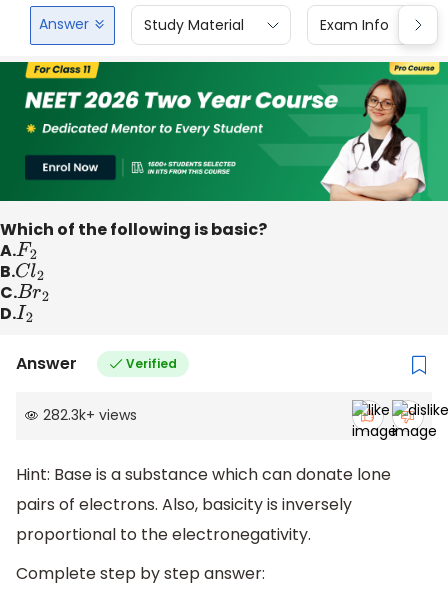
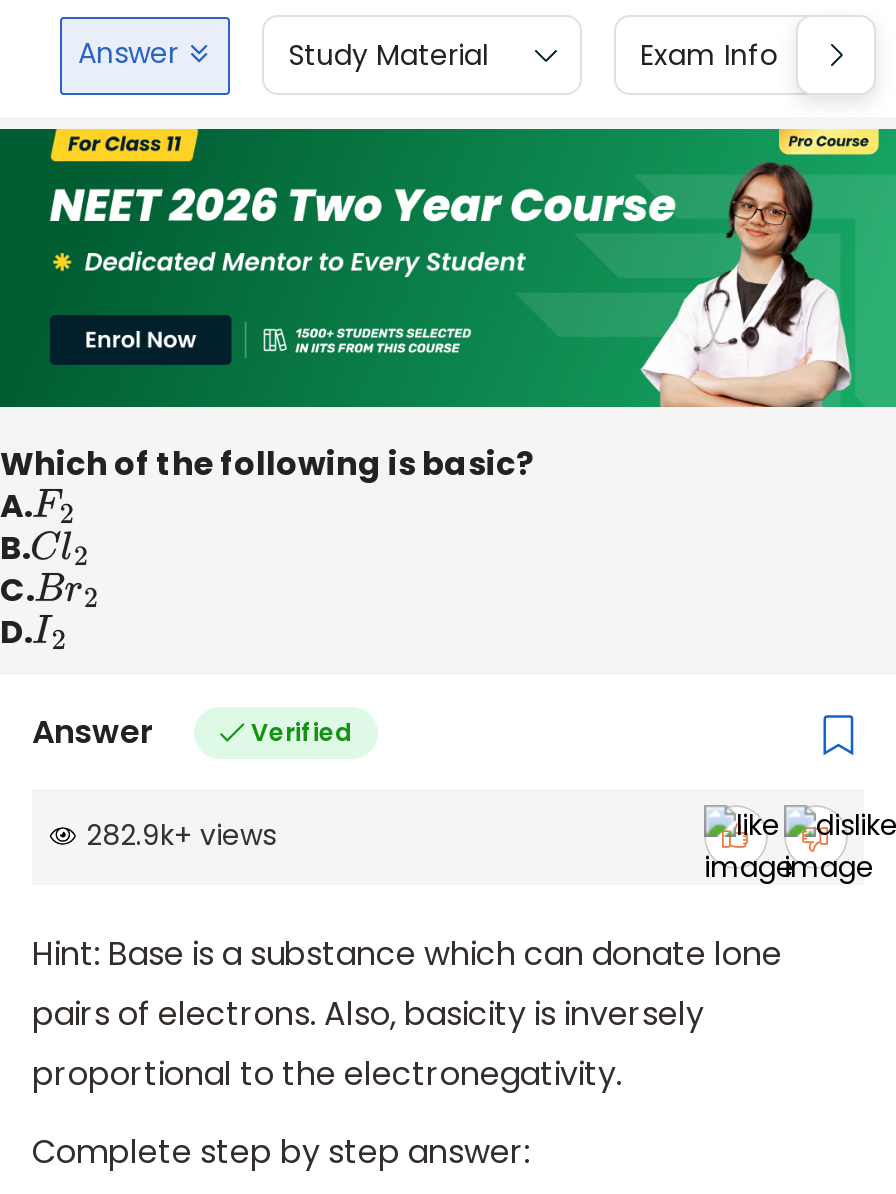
[43,405,137,425] 282.3k+ views -> [86,816,276,856] 282.9k+ views

